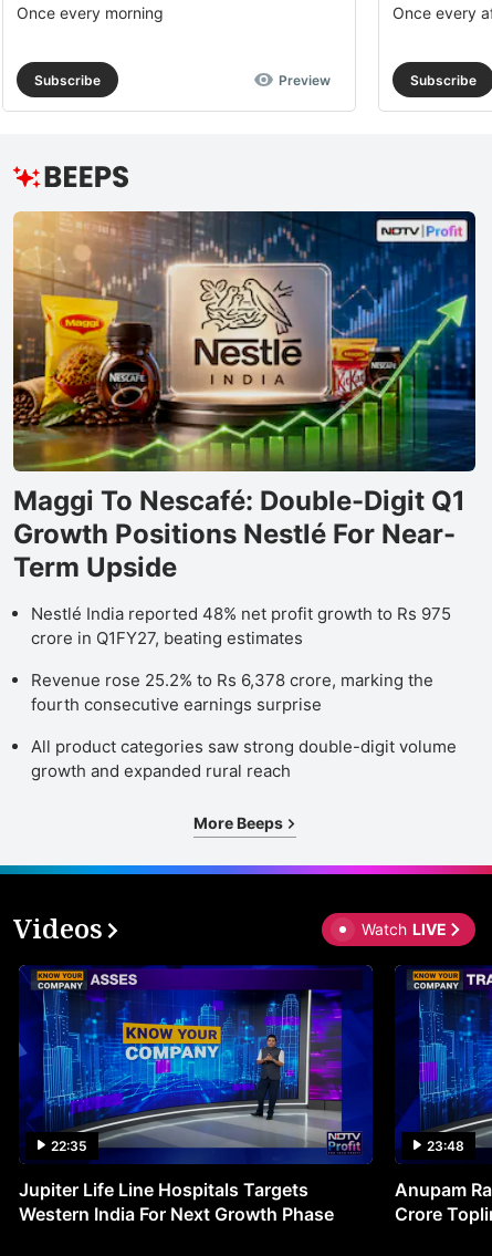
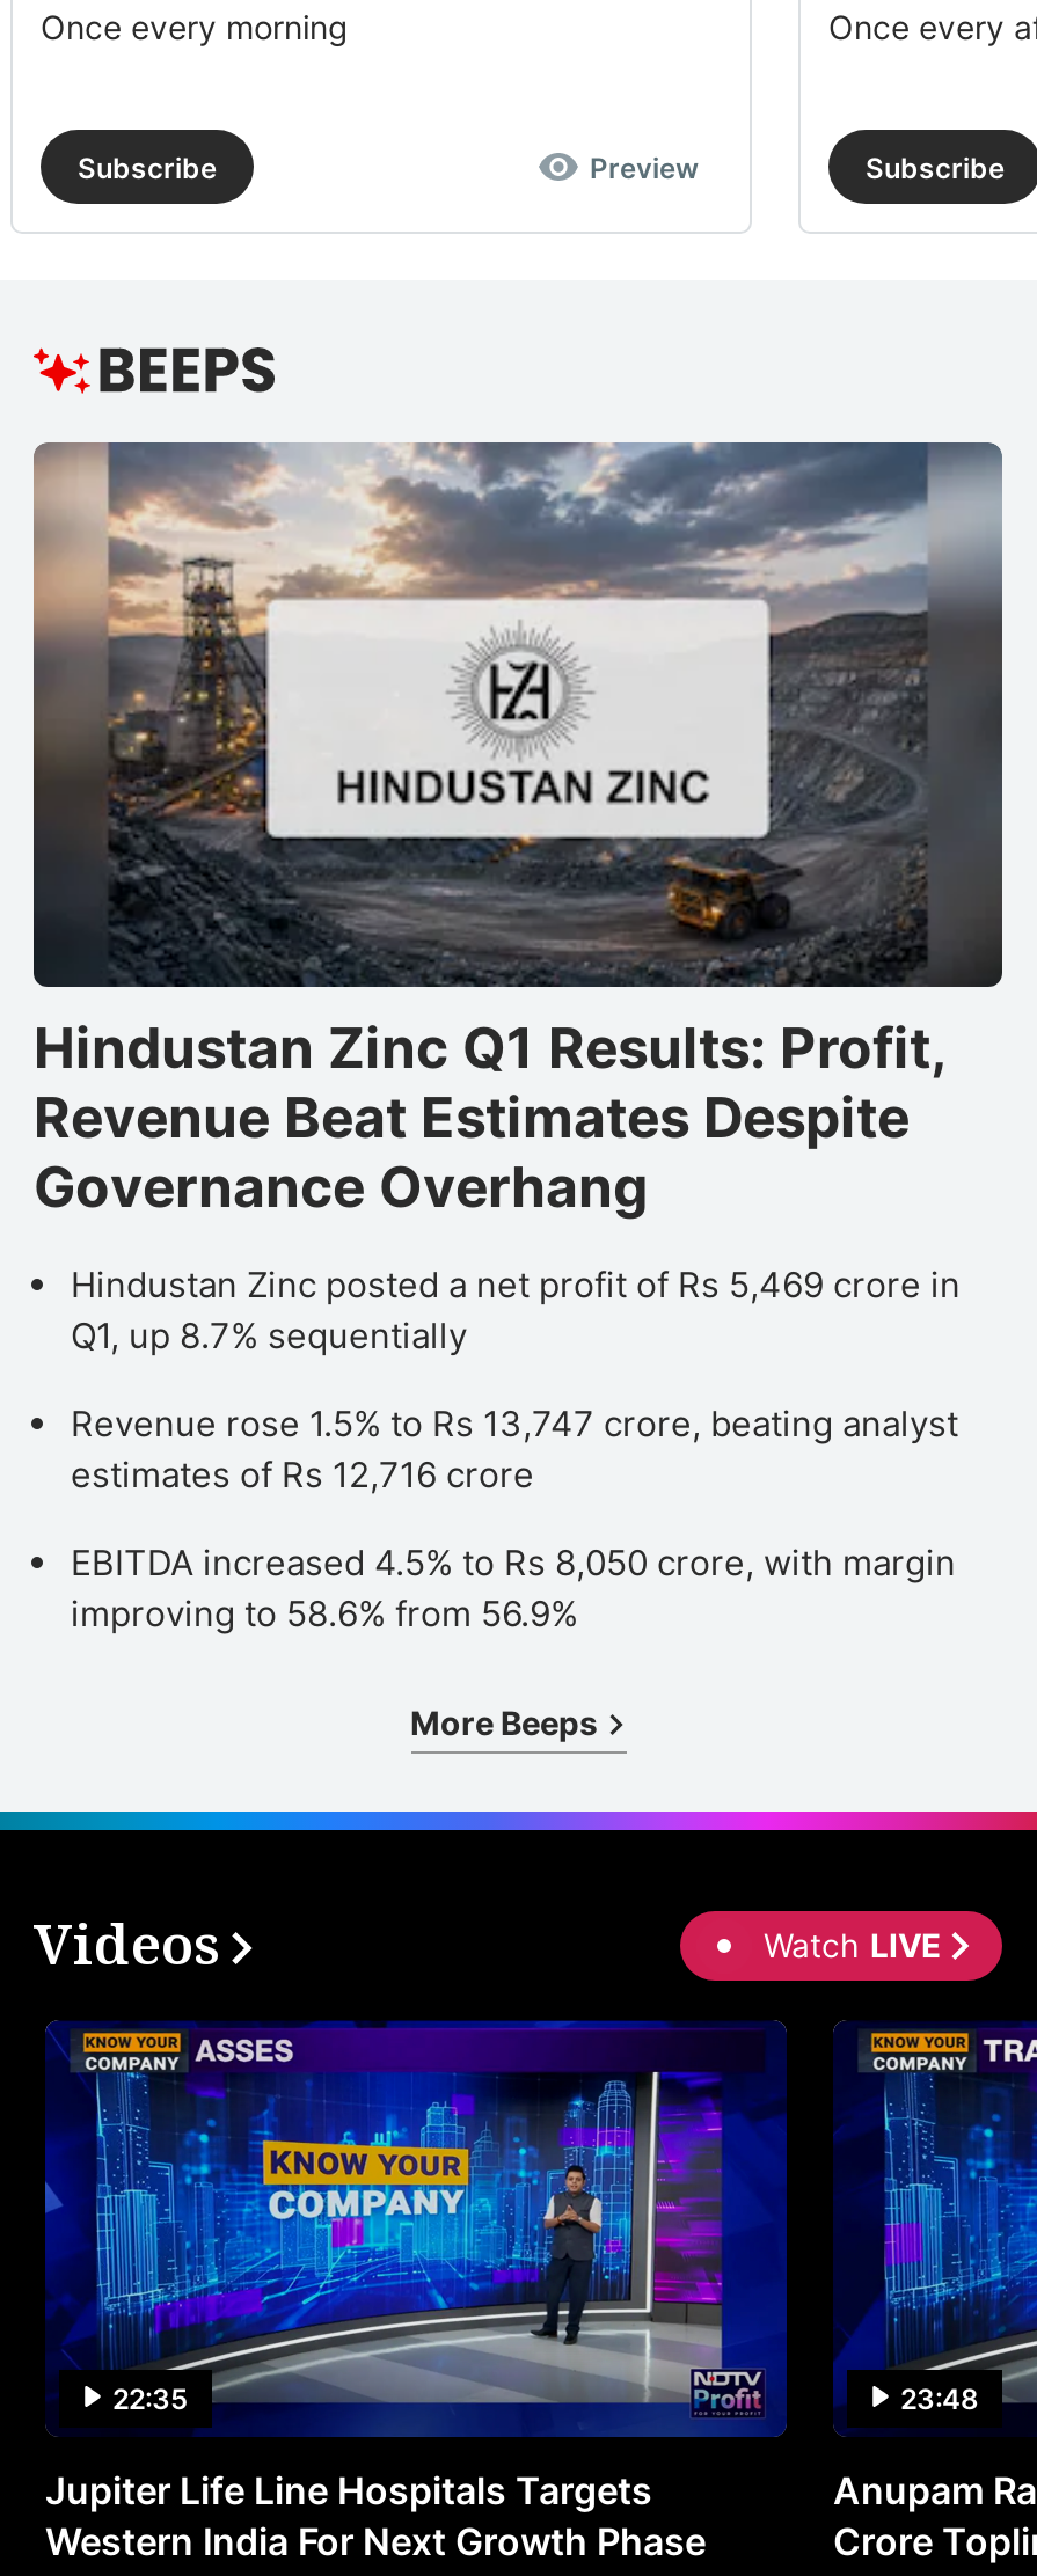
[12,210,477,583] [image] | Maggi To Nescafé: Double-Digit Q1 | Growth Positions Nestlé For Near- | Term Upside -> [34,440,1002,1220] [image] | Hindustan Zinc Q1 Results: Profit, | Revenue Beat Estimates Despite | Governance Overhang
[31,603,451,648] Nestlé India reported 48% net profit growth to Rs 975 | crore in Q1FY27, beating estimates -> [71,1262,961,1357] Hindustan Zinc posted a net profit of Rs 5,469 crore in | Q1, up 8.7% sequentially
[31,669,433,715] Revenue rose 25.2% to Rs 6,378 crore, marking the | fourth consecutive earnings surprise -> [71,1401,958,1496] Revenue rose 1.5% to Rs 13,747 crore, beating analyst | estimates of Rs 12,716 crore
[31,736,457,781] All product categories saw strong double-digit volume | growth and expanded rural reach -> [71,1540,956,1635] EBITDA increased 4.5% to Rs 8,050 crore, with margin | improving to 58.6% from 56.9%

